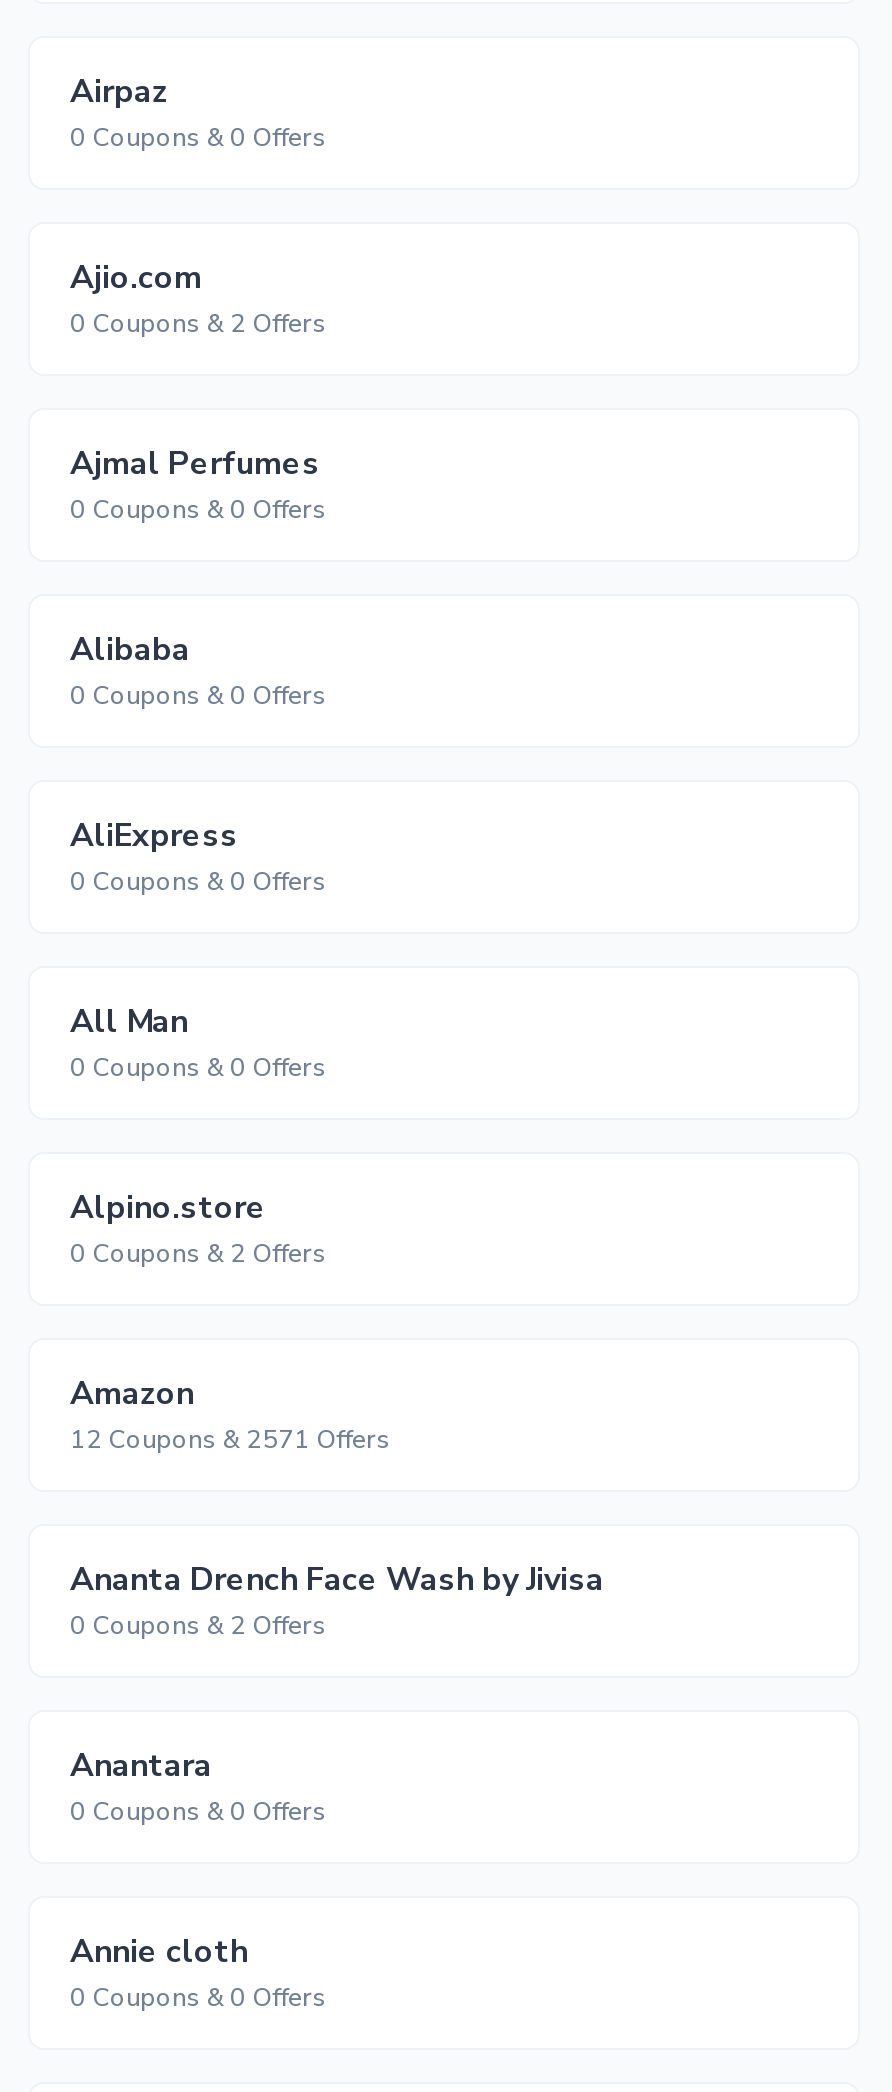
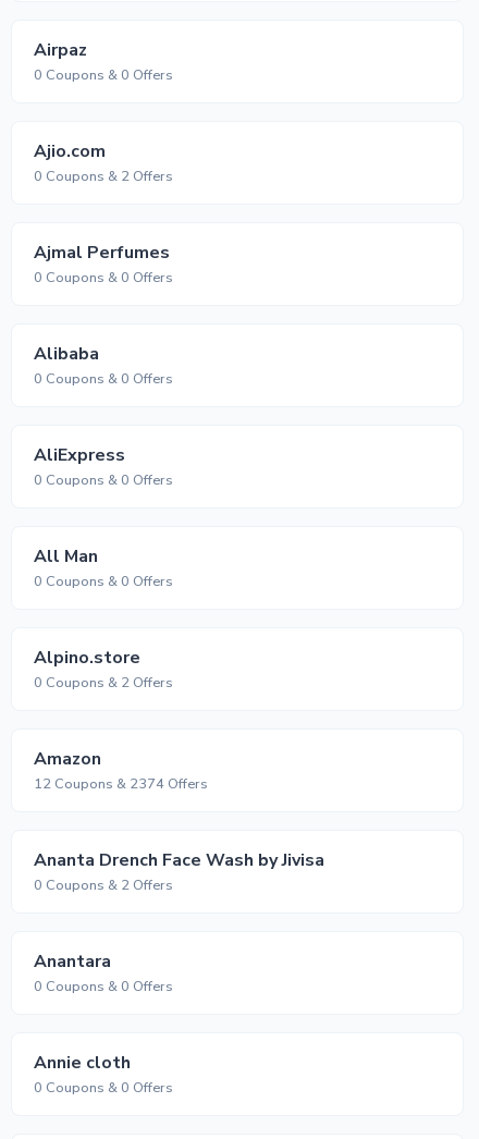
[70,1422,390,1458] 12 Coupons & 2571 Offers -> [34,774,208,794] 12 Coupons & 2374 Offers

